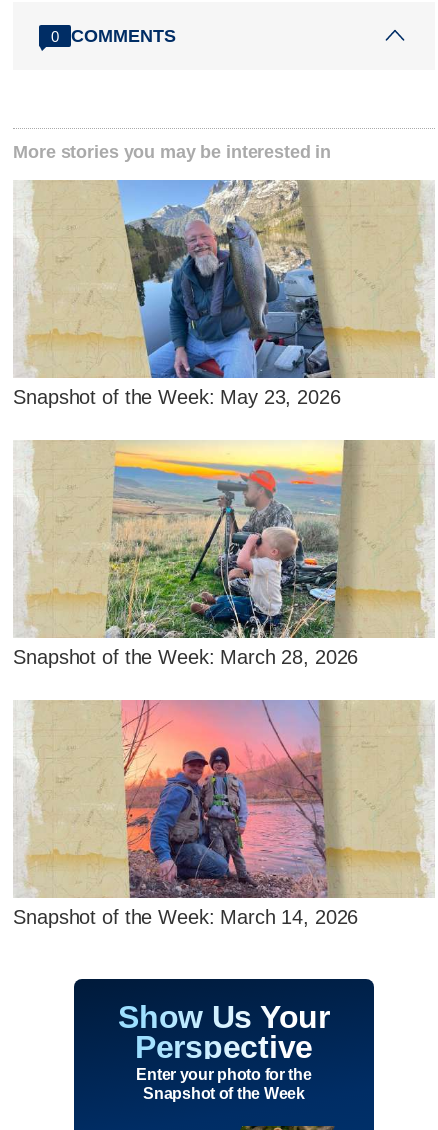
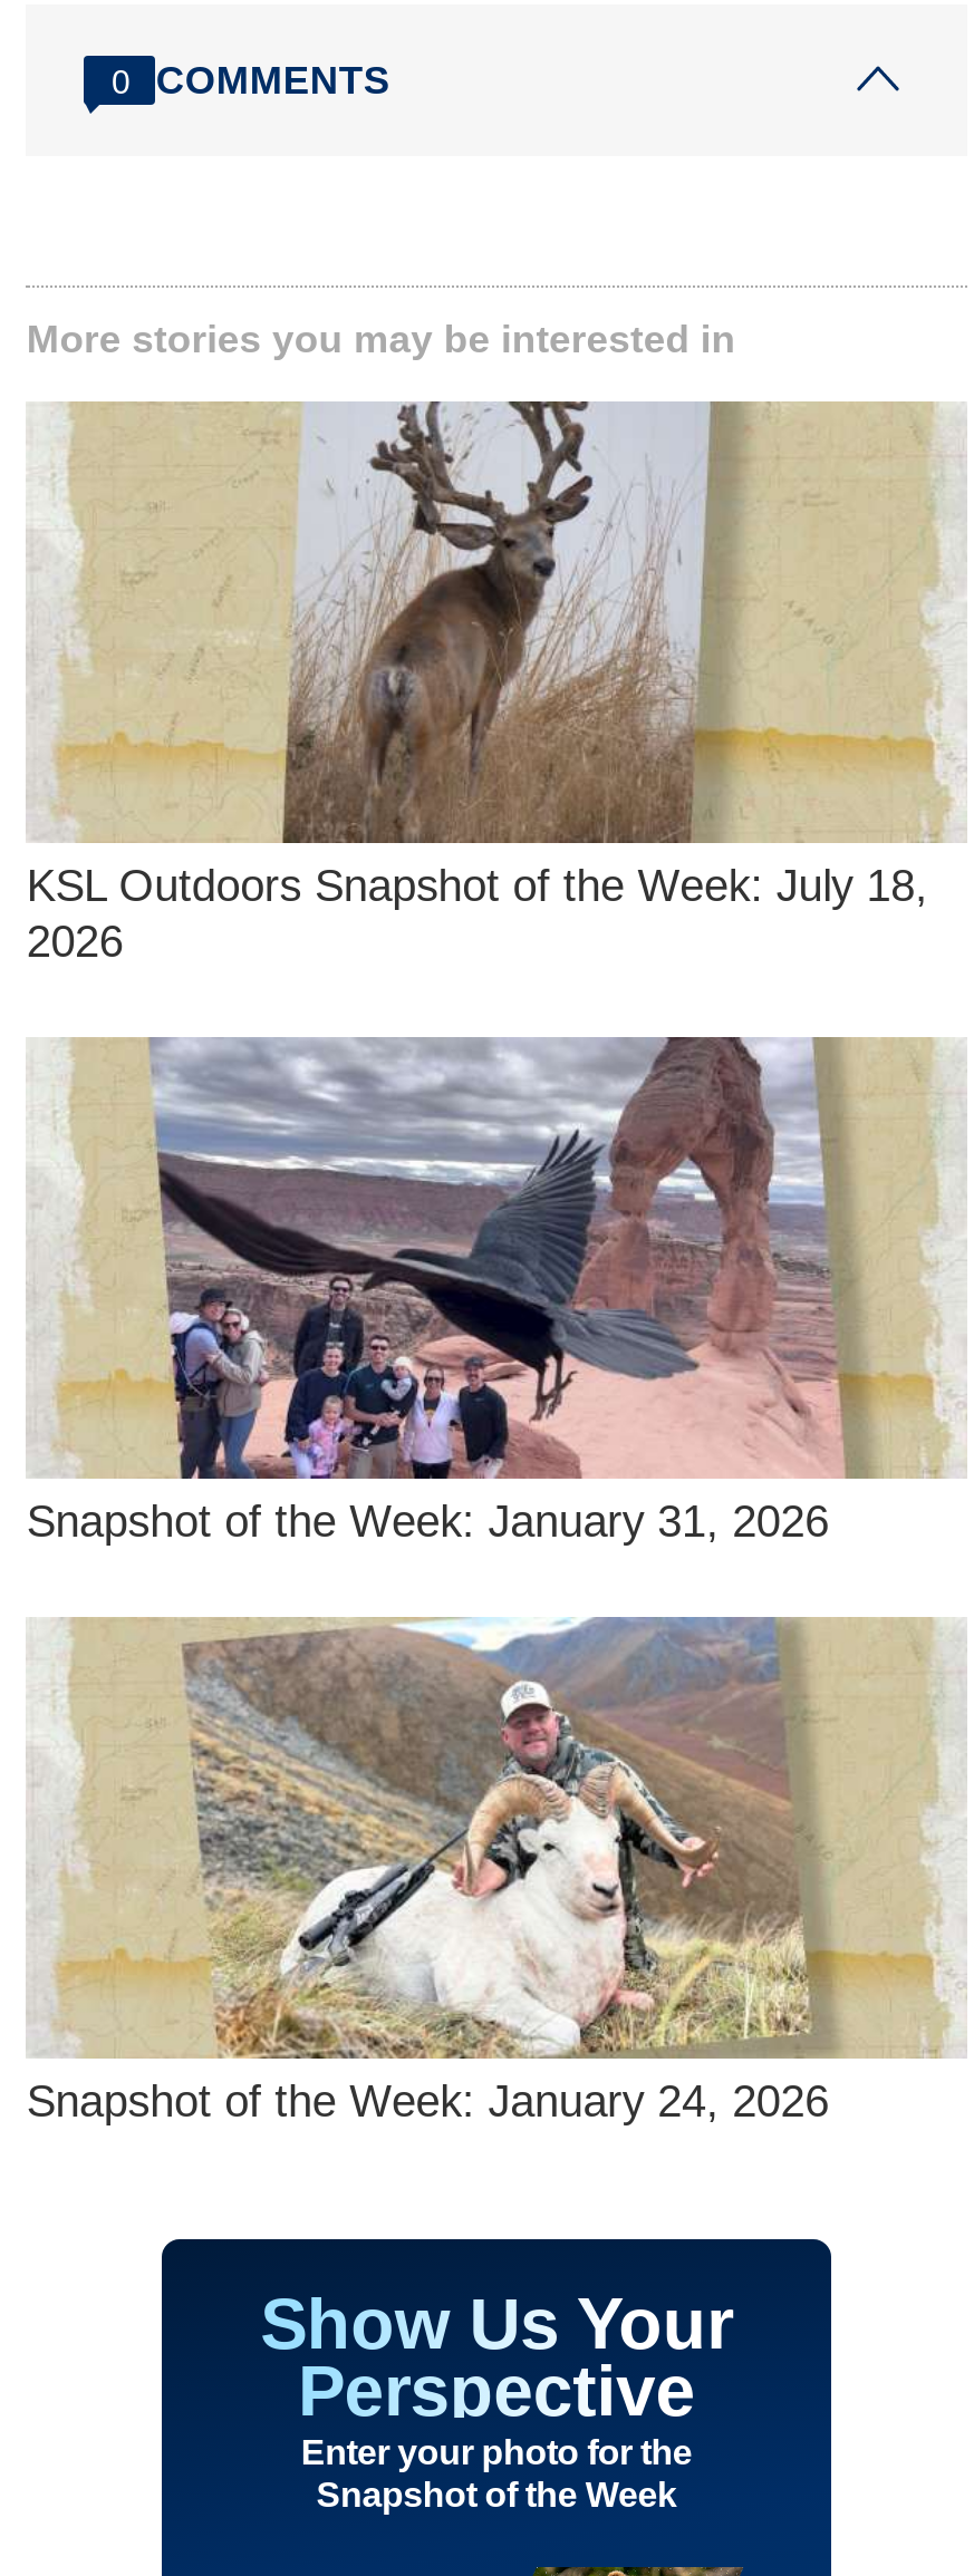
[13,179,341,408] [image] | Snapshot of the Week: May 23, 2026 -> [26,399,928,967] [image] | KSL Outdoors Snapshot of the Week: July 18, | 2026
[13,440,391,668] [image] | Snapshot of the Week: March 28, 2026 -> [26,1035,874,1546] [image] | Snapshot of the Week: January 31, 2026
[13,701,376,928] [image] | Snapshot of the Week: March 14, 2026 -> [26,1617,838,2125] [image] | Snapshot of the Week: January 24, 2026

